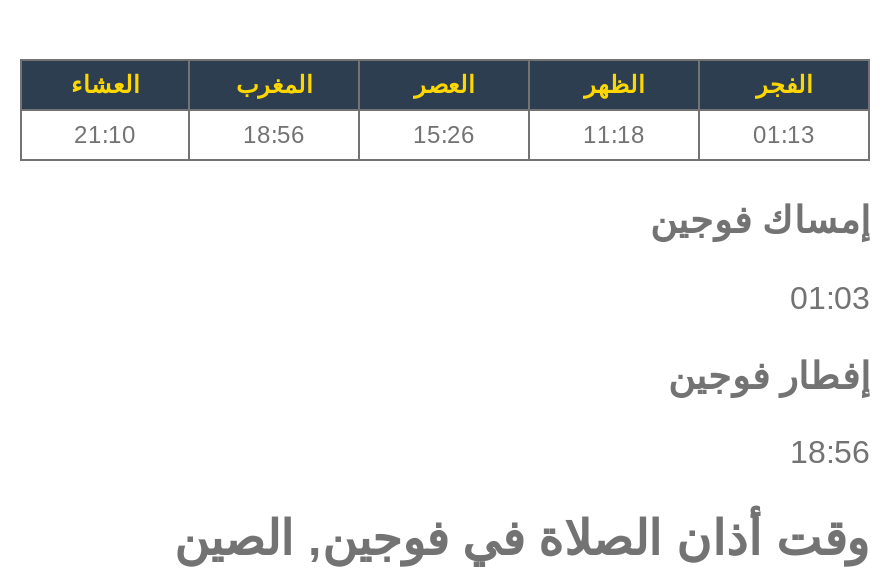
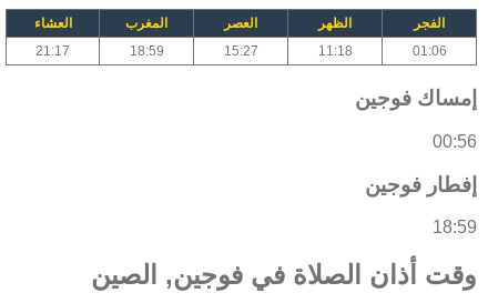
[76,122,138,150] 21:10 -> [37,44,71,59] 21:17
[245,122,307,150] 18:56 -> [130,44,165,59] 18:59
[415,122,477,150] 15:26 -> [225,44,259,59] 15:27
[755,122,817,150] 01:13 -> [413,44,448,59] 01:06
[792,281,872,315] 01:03 -> [434,132,478,151] 00:56
[792,436,872,470] 18:56 -> [434,218,478,237] 18:59

